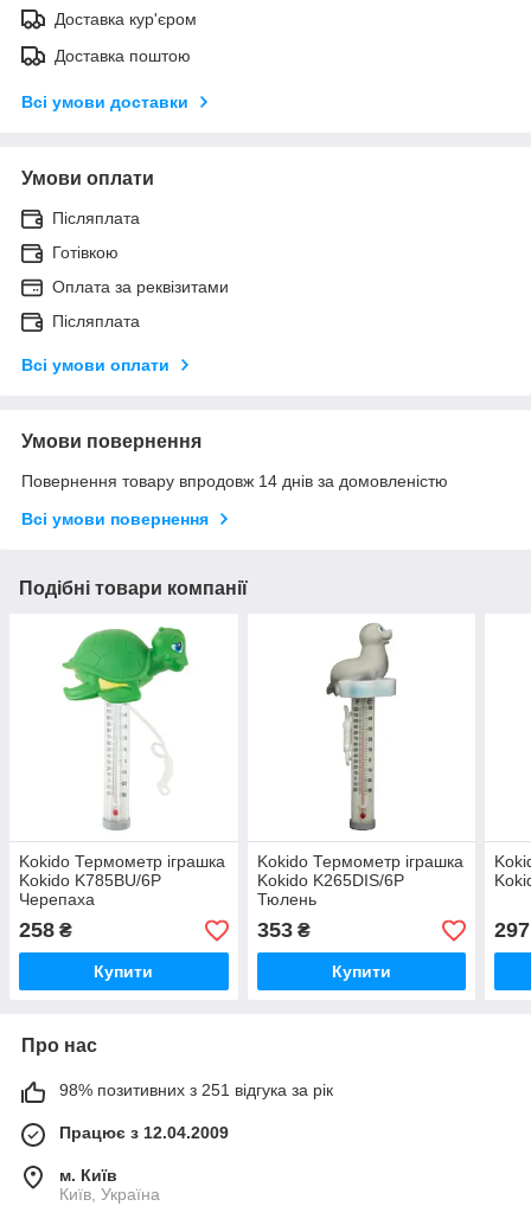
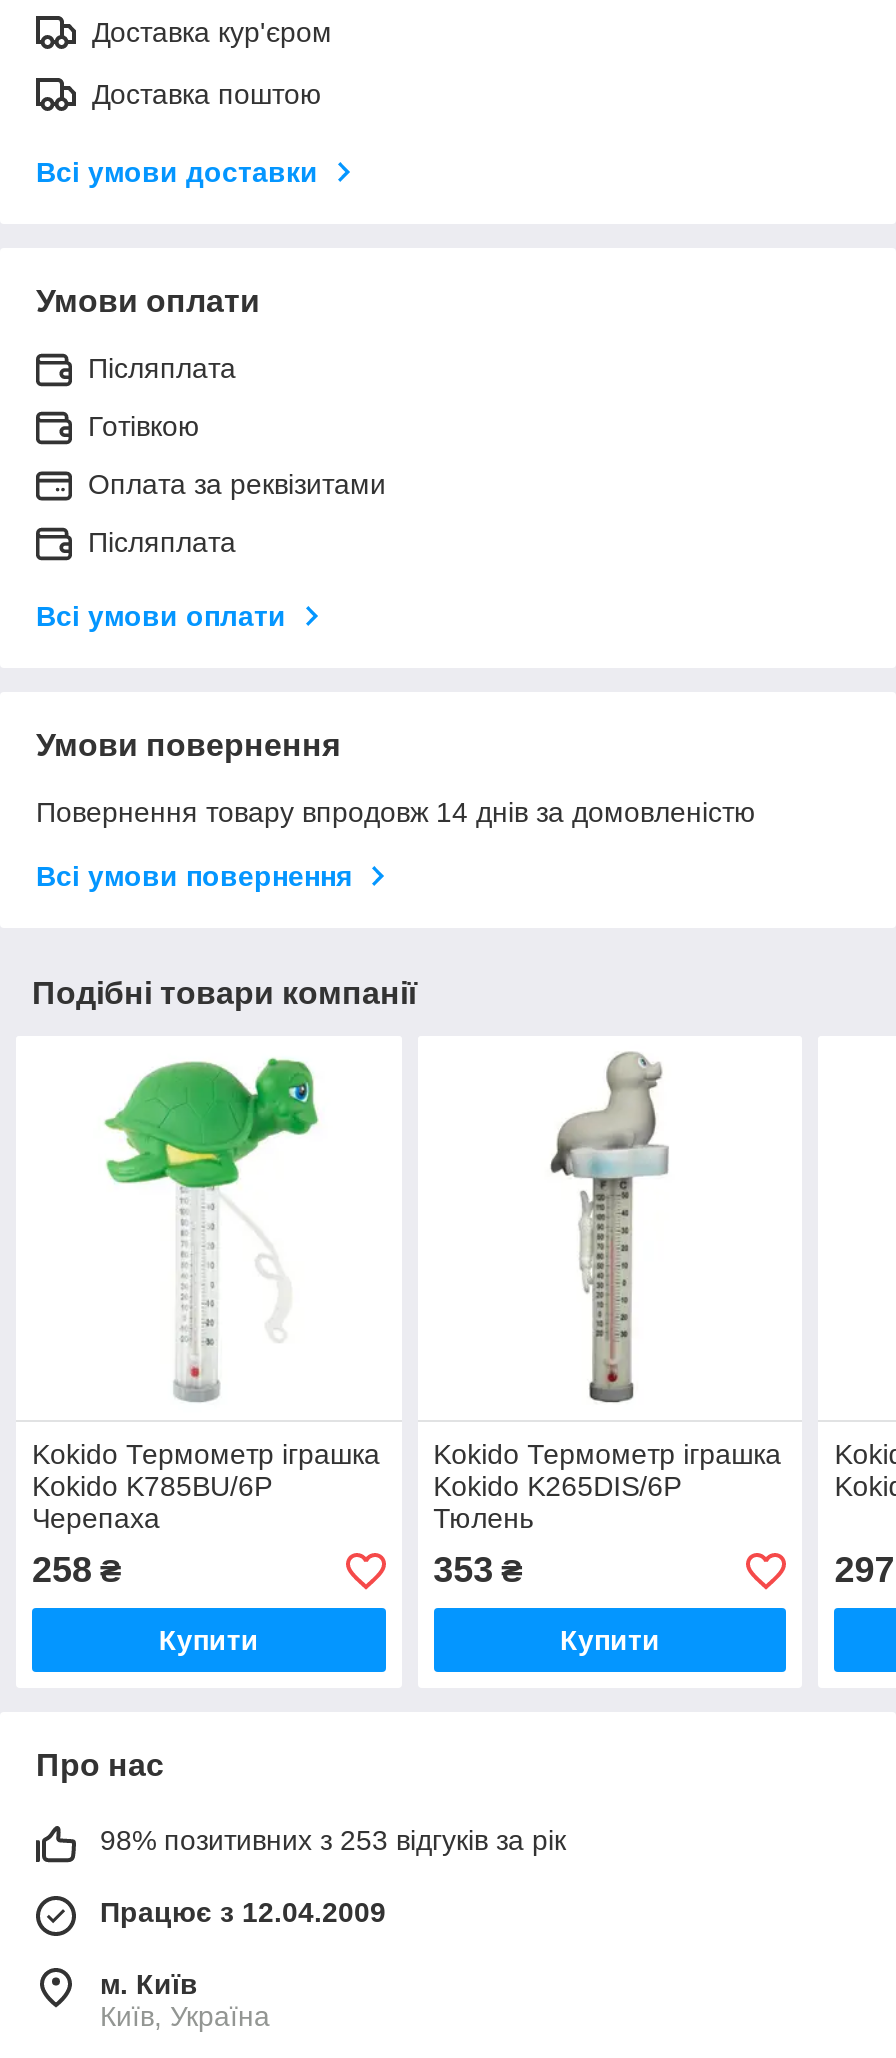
[59,1081,333,1100] 98% позитивних з 251 відгука за рік -> [100,1825,566,1857] 98% позитивних з 253 відгуків за рік

